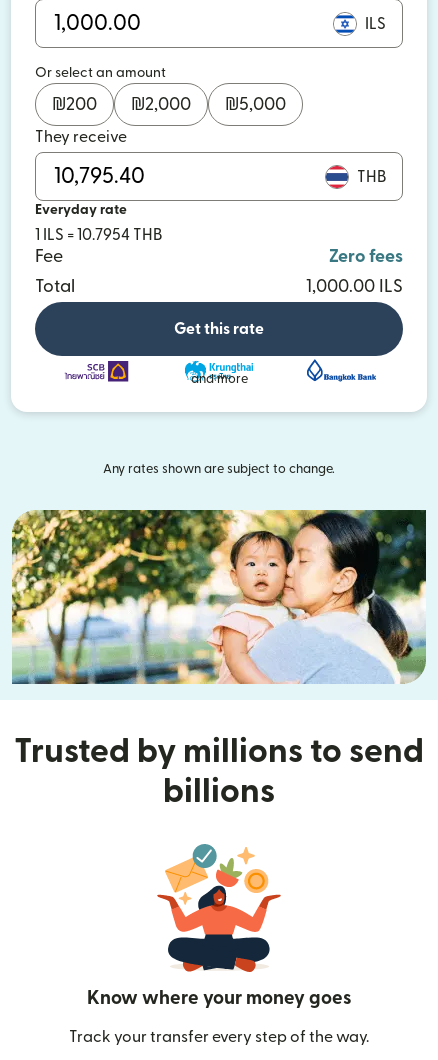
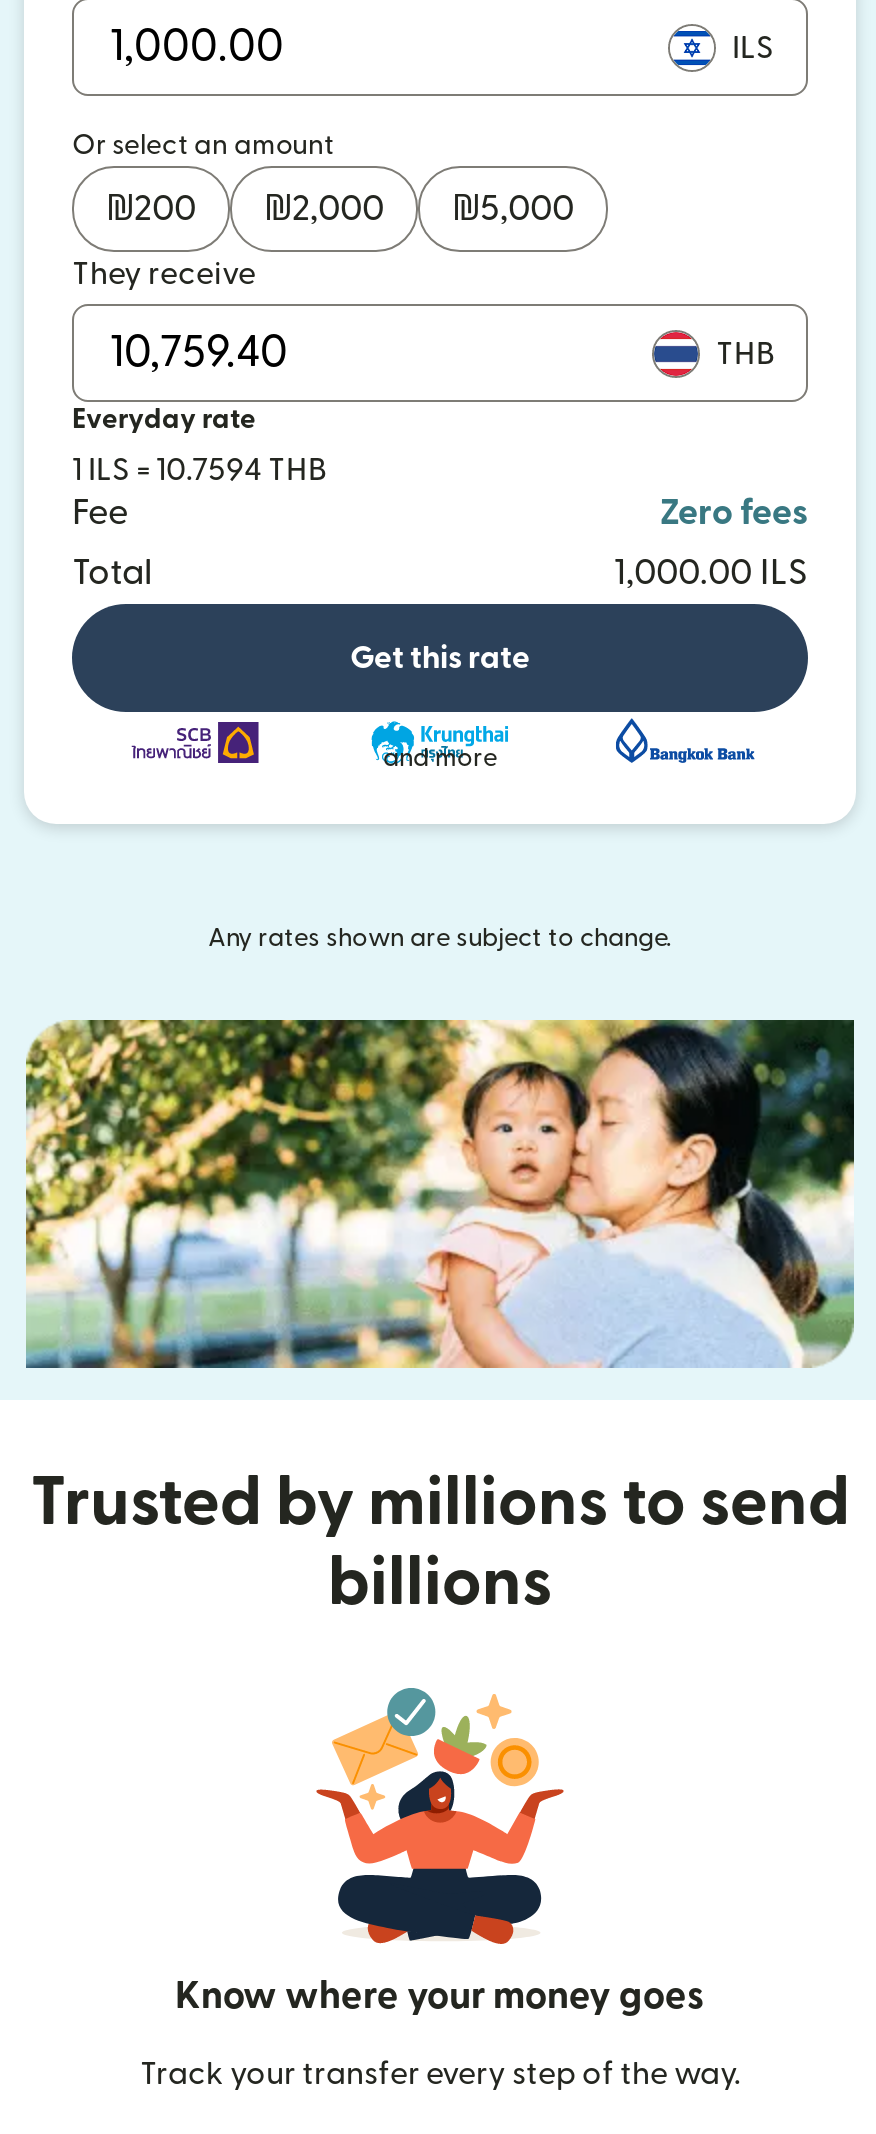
[35,227,162,243] 1 ILS = 10.7954 THB -> [72,454,326,486] 1 ILS = 10.7594 THB

